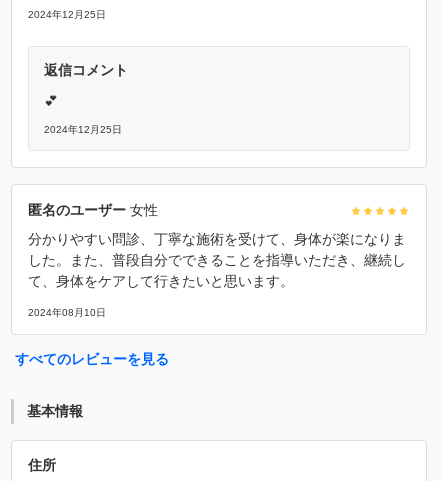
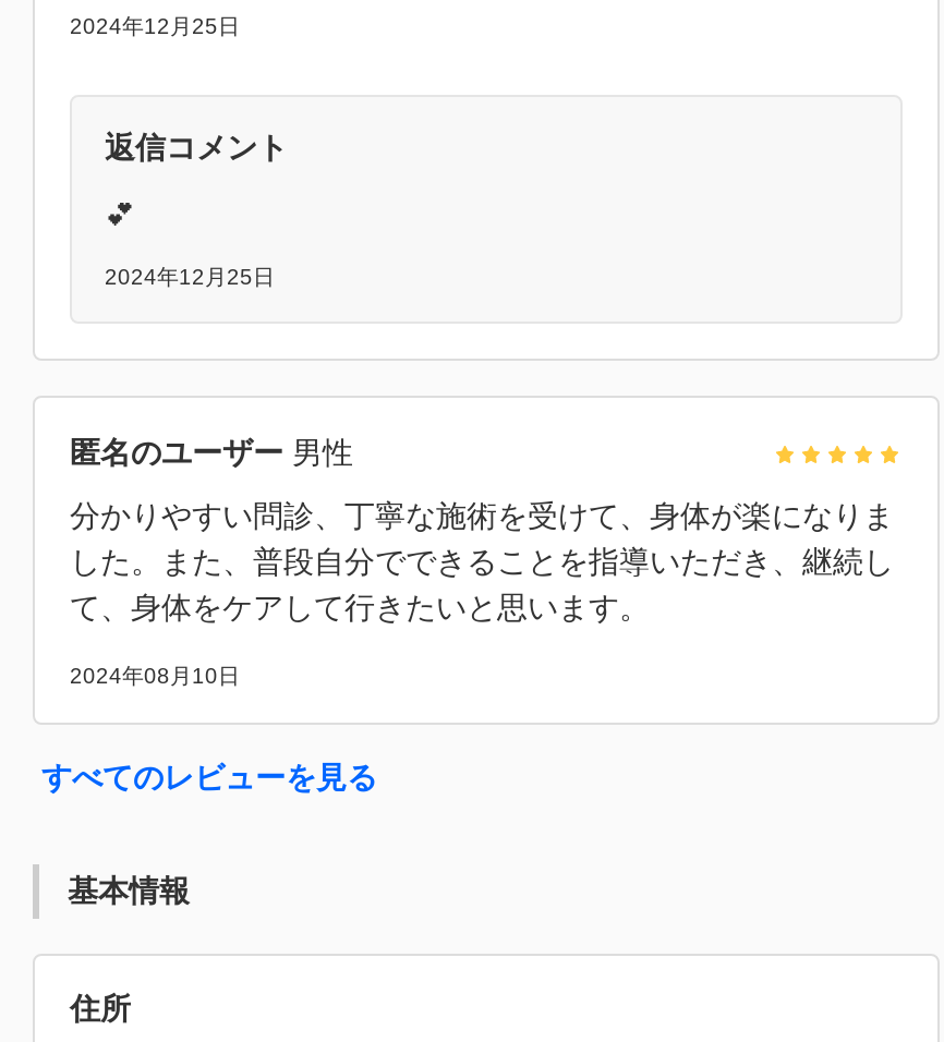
[28,202,158,218] 匿名のユーザー女性 -> [70,434,353,469] 匿名のユーザー男性

